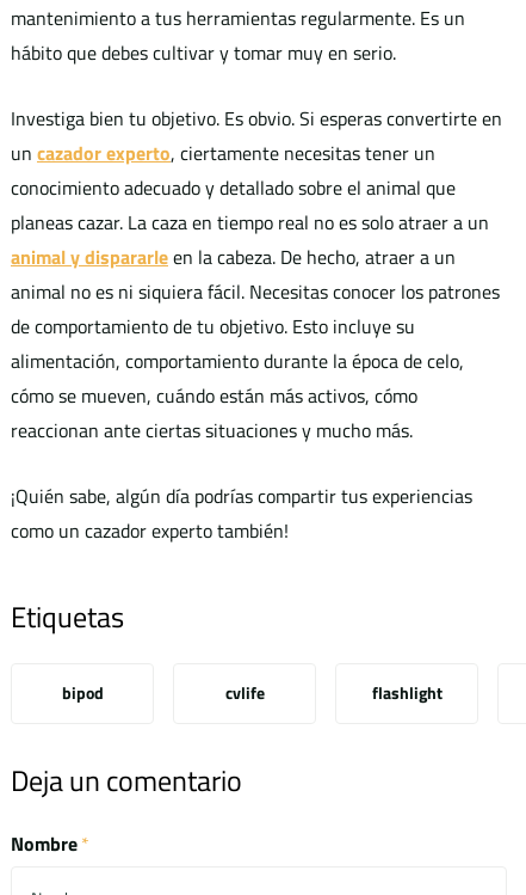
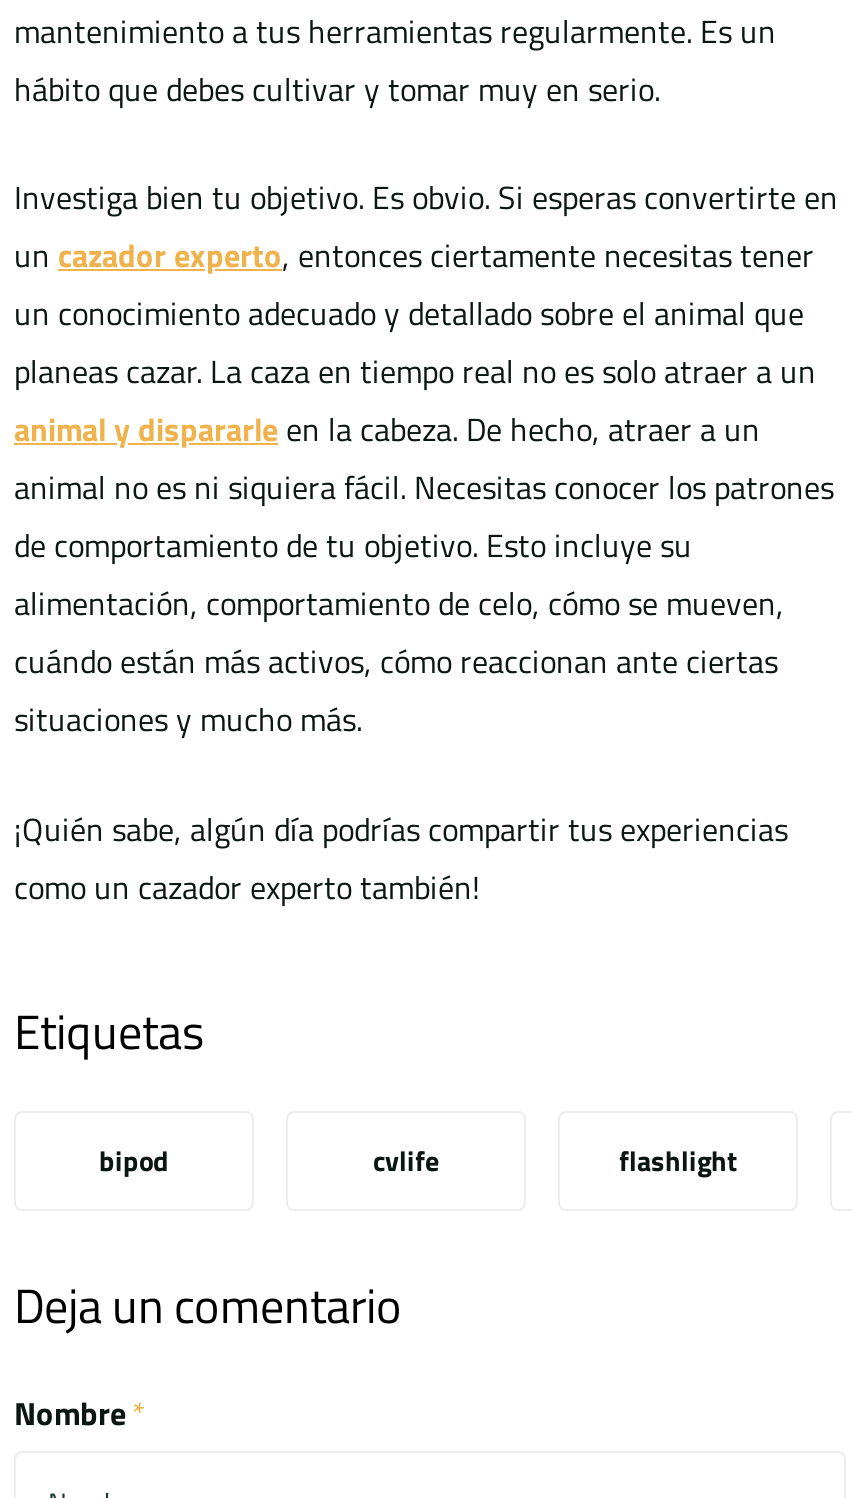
[11,138,456,202] un cazador experto, ciertamente necesitas tener un | conocimiento adecuado y detallado sobre el animal que -> [14,232,814,338] un cazador experto, entonces ciertamente necesitas tener | un conocimiento adecuado y detallado sobre el animal que
[11,346,464,444] alimentación, comportamiento durante la época de celo, | cómo se mueven, cuándo están más activos, cómo | reaccionan ante ciertas situaciones y mucho más. -> [14,580,784,744] alimentación, comportamiento de celo, cómo se mueven, | cuándo están más activos, cómo reaccionan ante ciertas | situaciones y mucho más.

